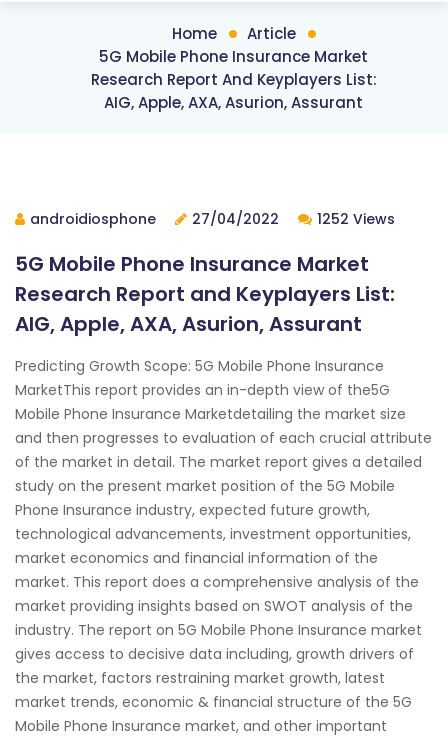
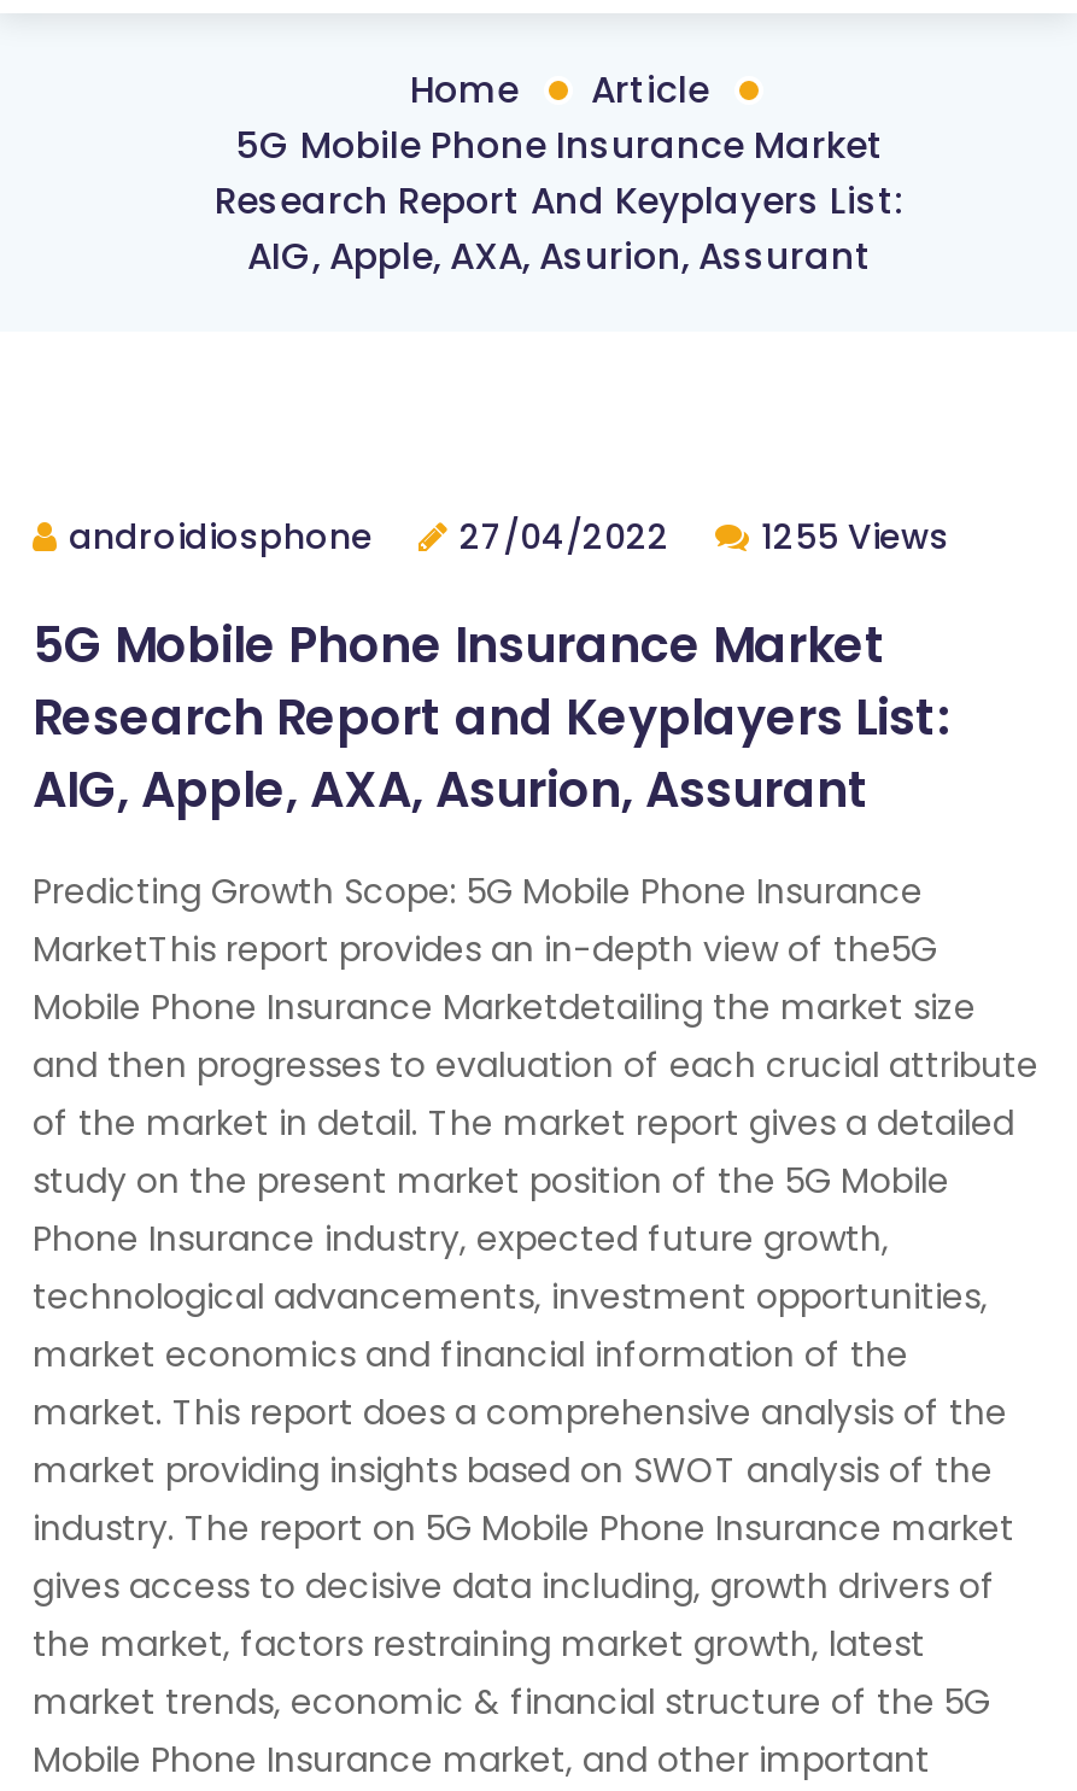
[30,209,395,229] androidiosphone 27/04/2022 1252 Views -> [69,512,949,560] androidiosphone 27/04/2022 1255 Views

